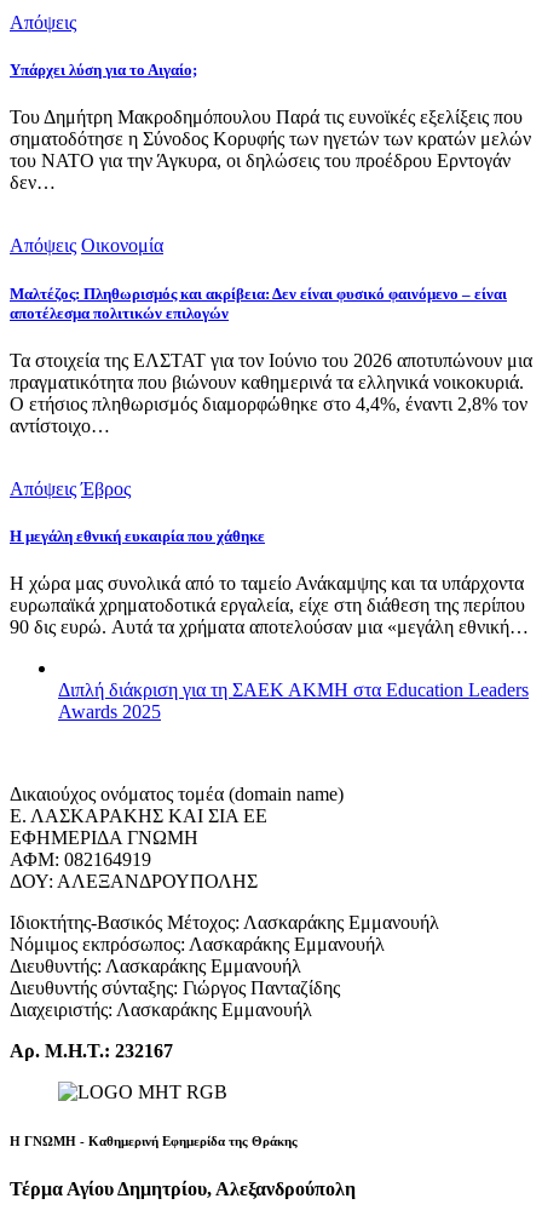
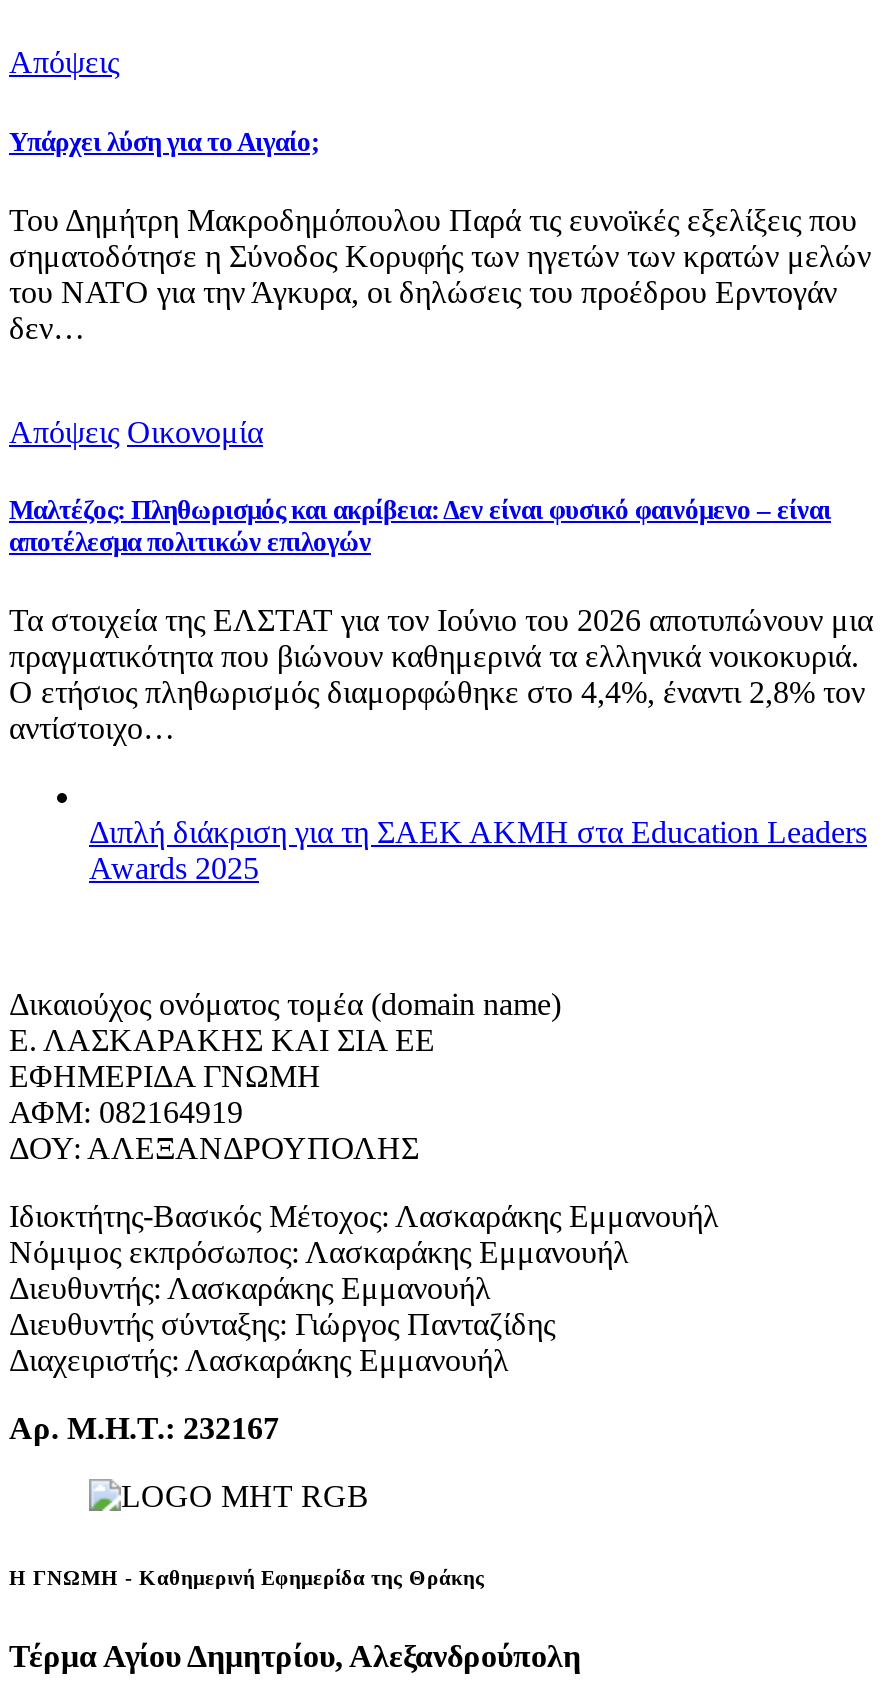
[10,478,529,637] Απόψεις Έβρος | Η μεγάλη εθνική ευκαιρία που χάθηκε | Η χώρα μας συνολικά από το ταμείο Ανάκαμψης και τα υπάρχοντα | ευρωπαϊκά χρηματοδοτικά εργαλεία, είχε στη διάθεση της περίπου | 90 δις ευρώ. Αυτά τα χρήματα αποτελούσαν μια «μεγάλη εθνική… -> none

